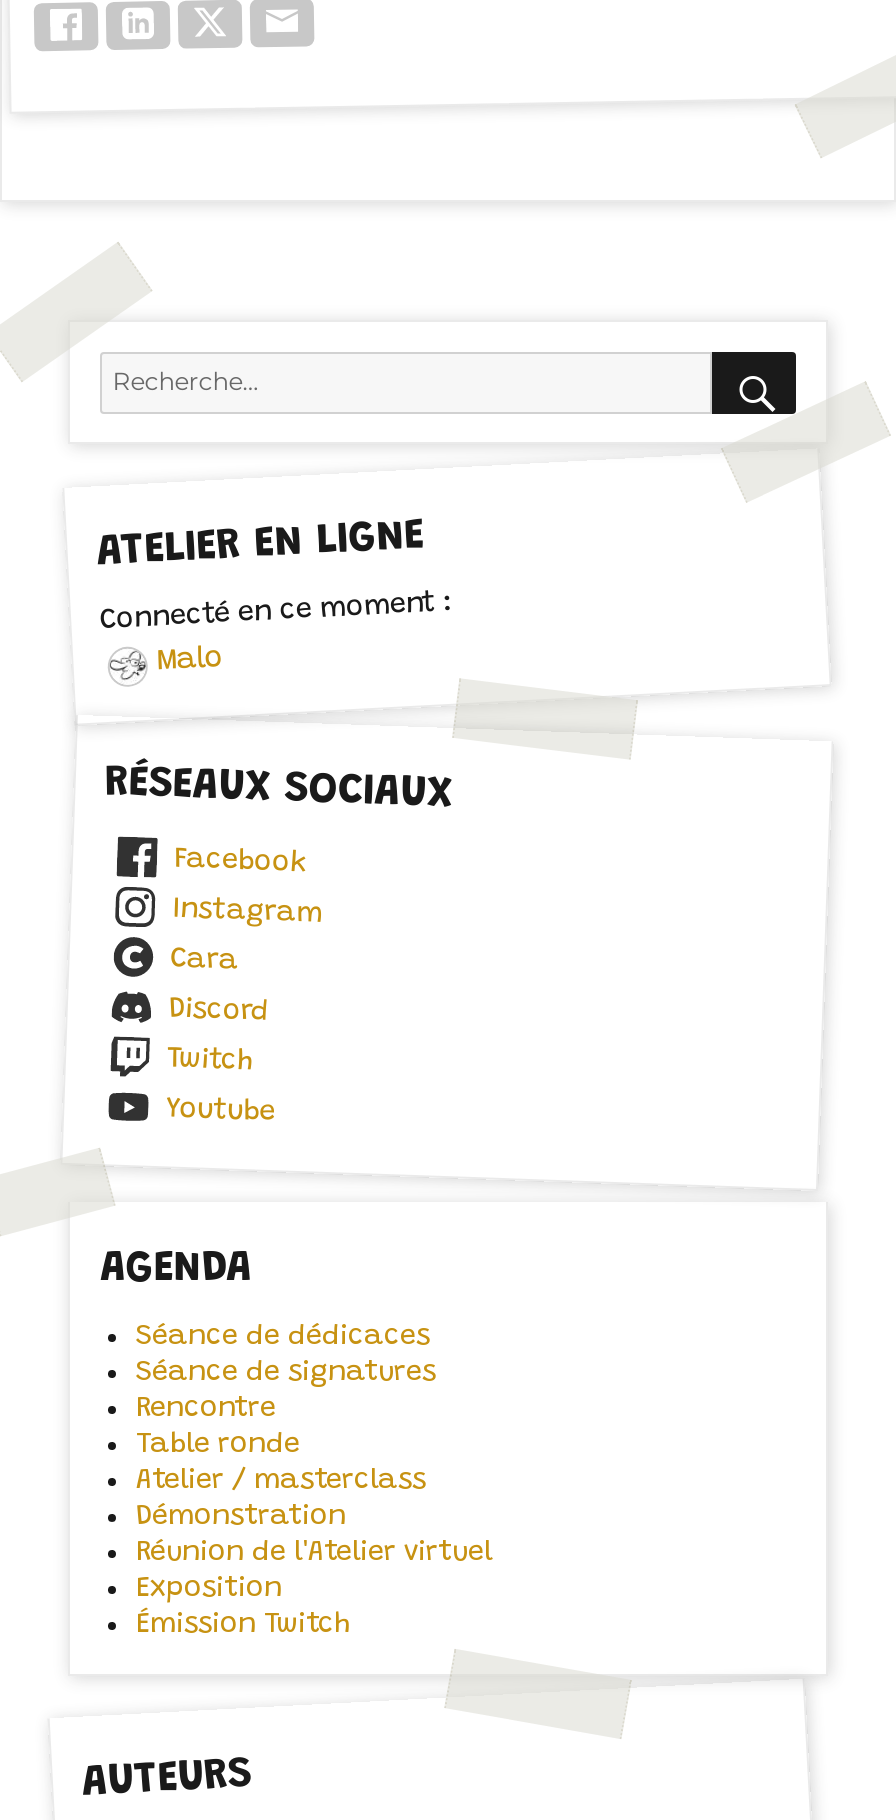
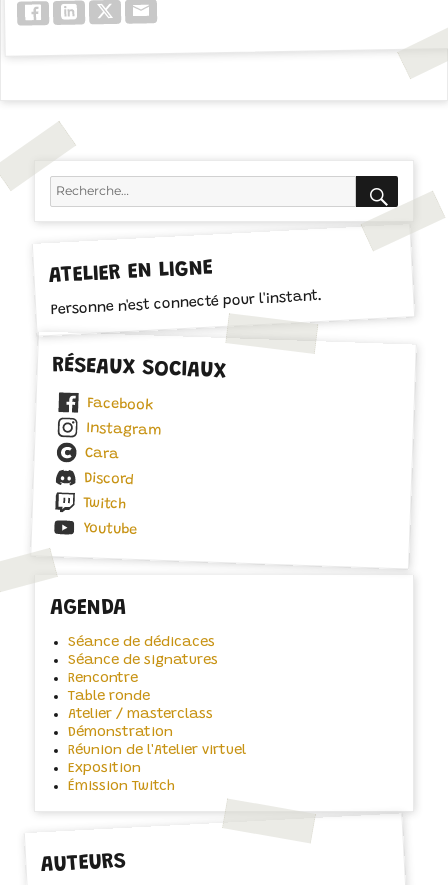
[100,589,453,678] Connecté en ce moment : | Malo -> [51,289,323,319] Personne n'est connecté pour l'instant.

